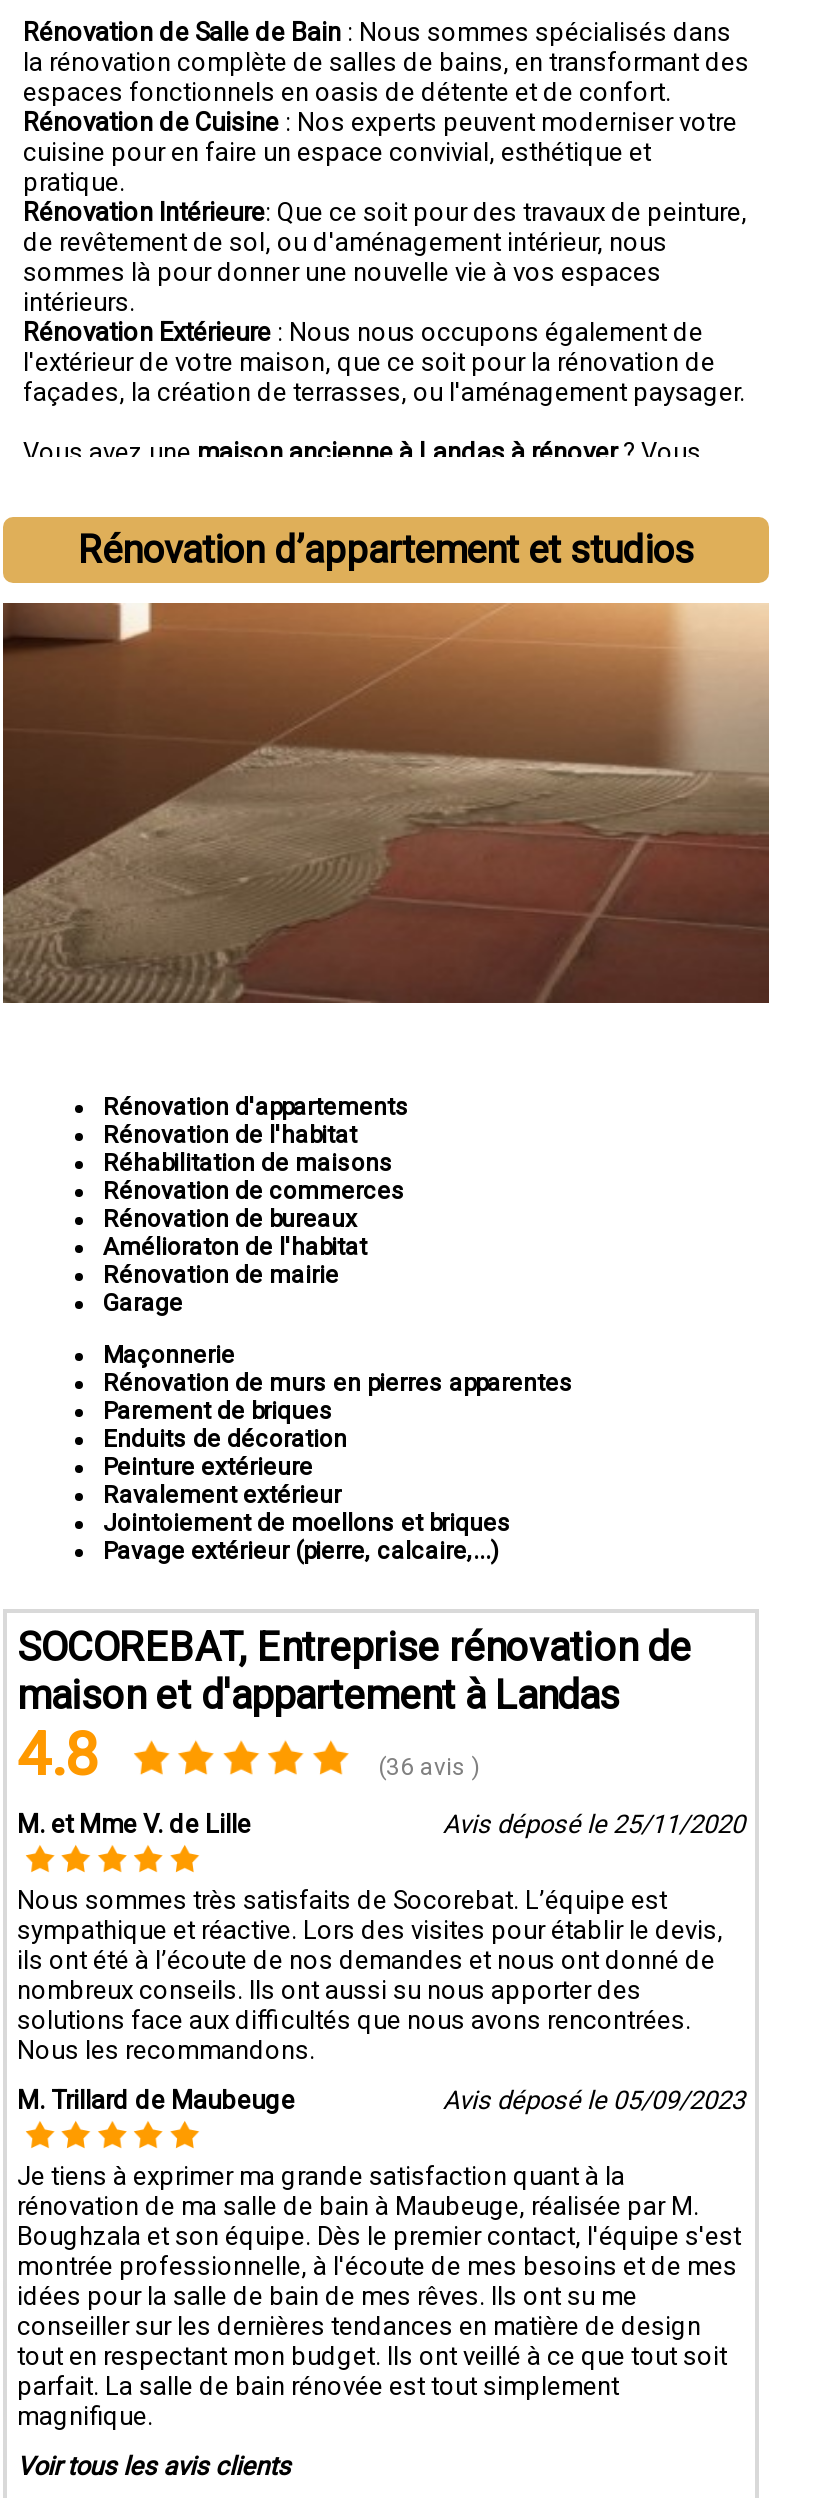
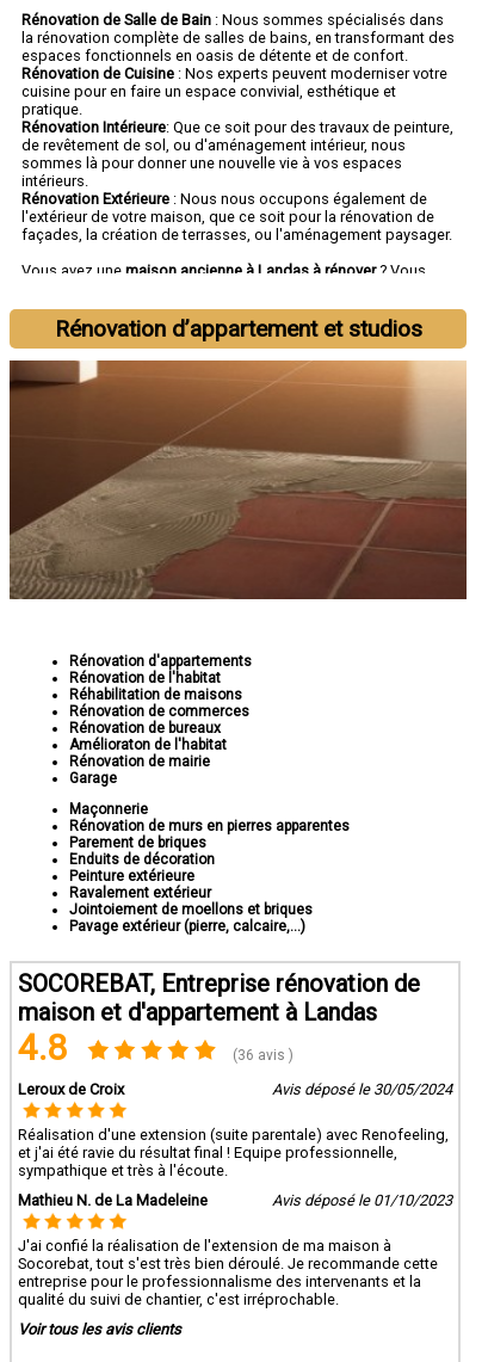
[17,1809,745,1839] M. et Mme V. de Lille | Avis déposé le 25/11/2020 -> [18,1080,452,1098] Leroux de Croix | Avis déposé le 30/05/2024
[17,1885,723,2065] Nous sommes très satisfaits de Socorebat. L’équipe est | sympathique et réactive. Lors des visites pour établir le devis, | ils ont été à l’écoute de nos demandes et nous ont donné de | nombreux conseils. Ils ont aussi su nous apporter des | solutions face aux difficultés que nous avons rencontrées. | Nous les recommandons. -> [18,1125,449,1179] Réalisation d'une extension (suite parentale) avec Renofeeling, | et j'ai été ravie du résultat final ! Equipe professionnelle, | sympathique et très à l'écoute.
[17,2085,745,2115] M. Trillard de Maubeuge | Avis déposé le 05/09/2023 -> [18,1191,452,1209] Mathieu N. de La Madeleine | Avis déposé le 01/10/2023
[17,2161,741,2431] Je tiens à exprimer ma grande satisfaction quant à la | rénovation de ma salle de bain à Maubeuge, réalisée par M. | Boughzala et son équipe. Dès le premier contact, l'équipe s'est | montrée professionnelle, à l'écoute de mes besoins et de mes | idées pour la salle de bain de mes rêves. Ils ont su me | conseiller sur les dernières tendances en matière de design | tout en respectant mon budget. Ils ont veillé à ce que tout soit | parfait. La salle de bain rénovée est tout simplement | magnifique. -> [18,1236,438,1308] J'ai confié la réalisation de l'extension de ma maison à | Socorebat, tout s'est très bien déroulé. Je recommande cette | entreprise pour le professionnalisme des intervenants et la | qualité du suivi de chantier, c'est irréprochable.

